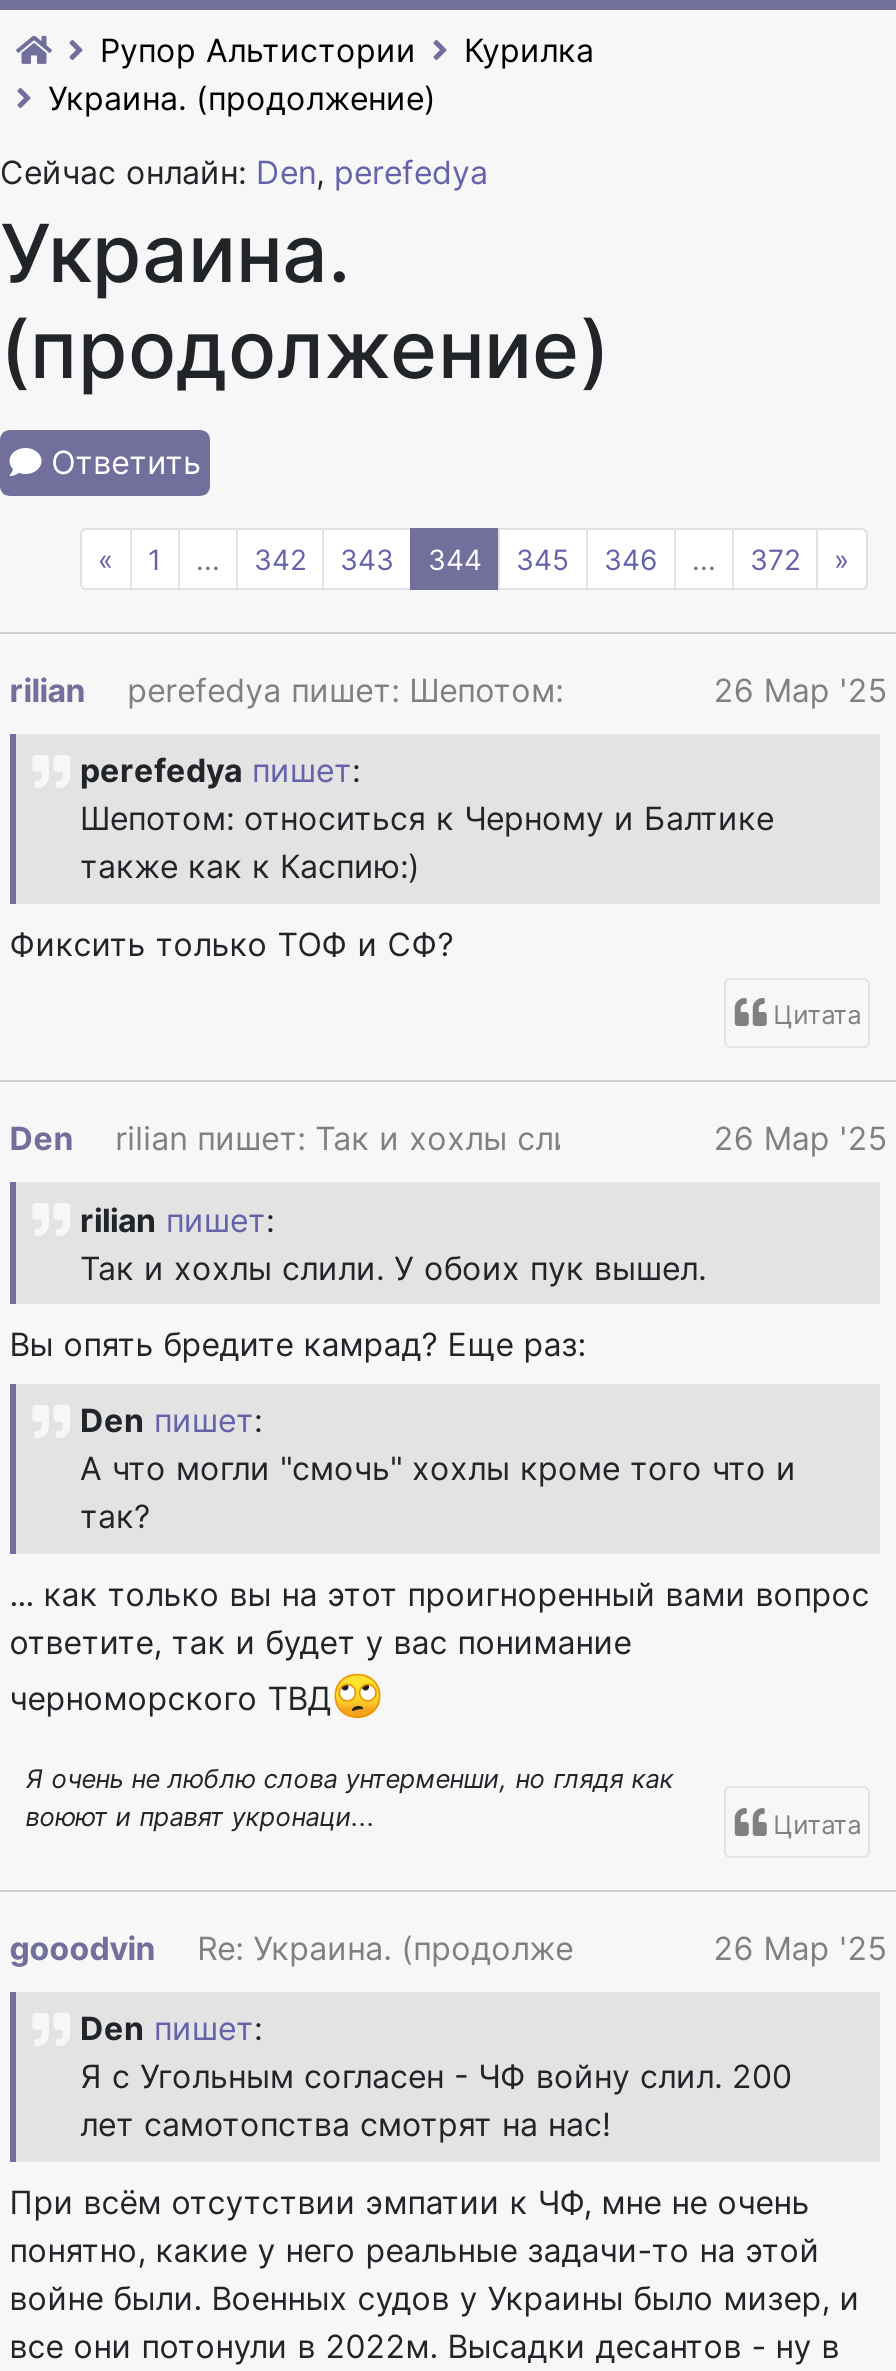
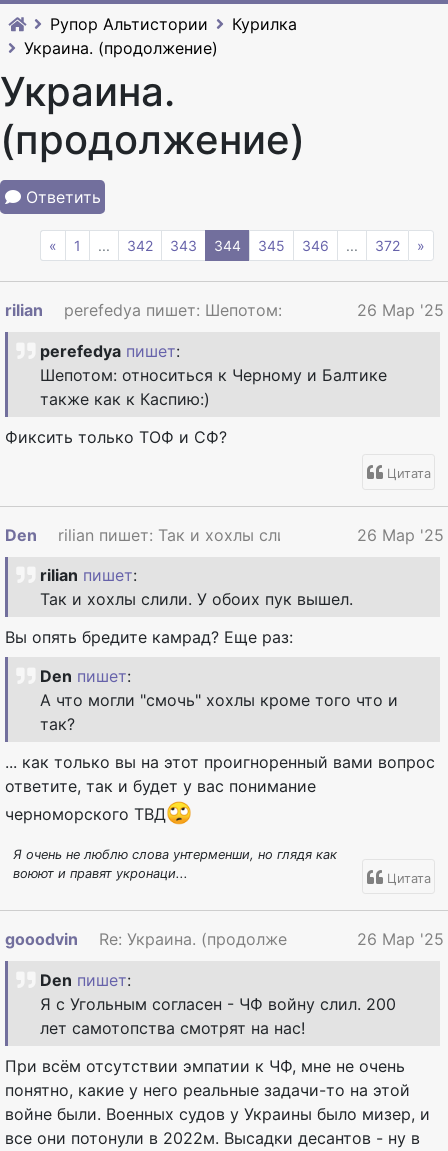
[0,152,488,192] Сейчас онлайн: Den, perefedya -> none

